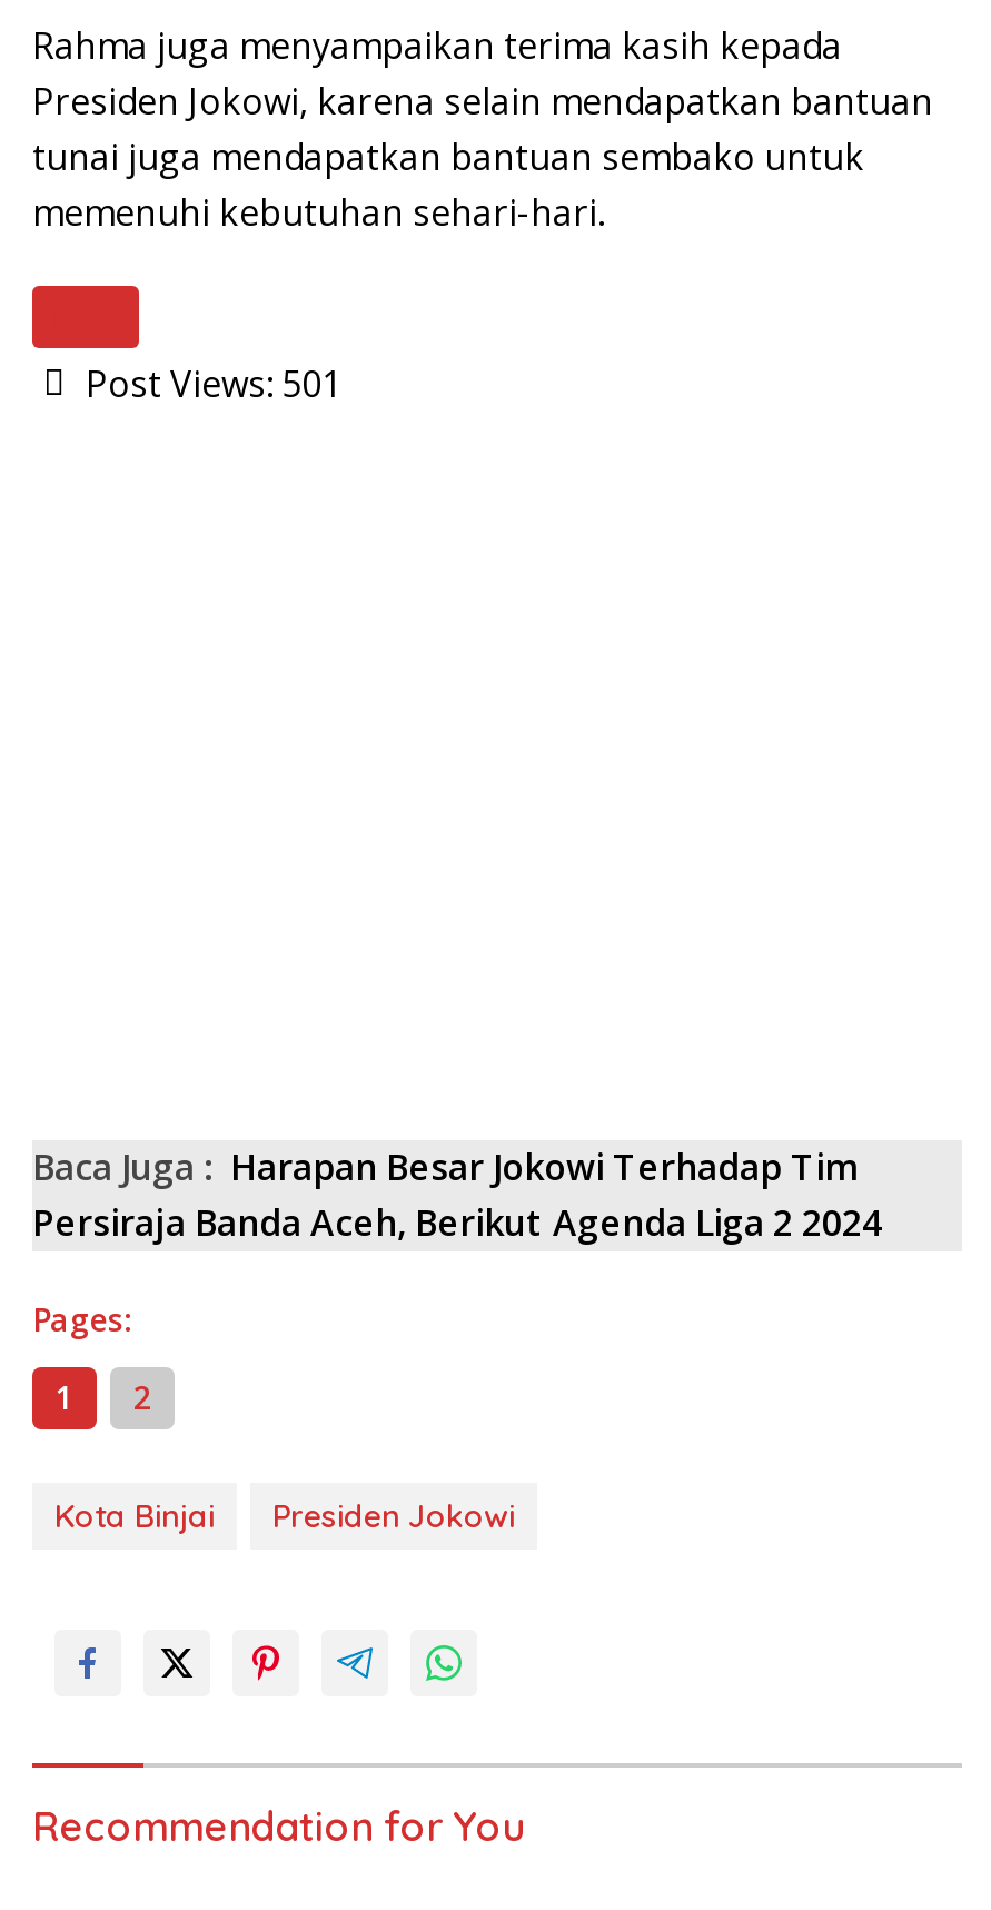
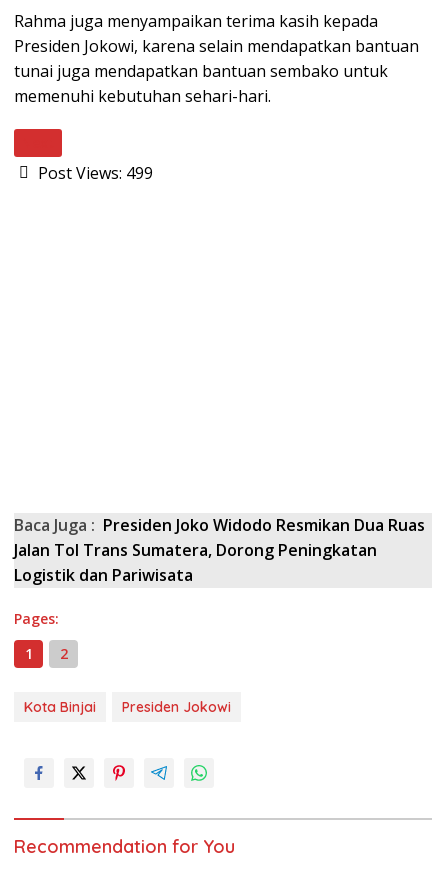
[86,360,341,409] Post Views: 501 -> [38,162,153,184] Post Views: 499
[32,1144,882,1248] Baca Juga : Harapan Besar Jokowi Terhadap Tim | Persiraja Banda Aceh, Berikut Agenda Liga 2 2024 -> [14,514,425,586] Baca Juga : Presiden Joko Widodo Resmikan Dua Ruas | Jalan Tol Trans Sumatera, Dorong Peningkatan | Logistik dan Pariwisata

